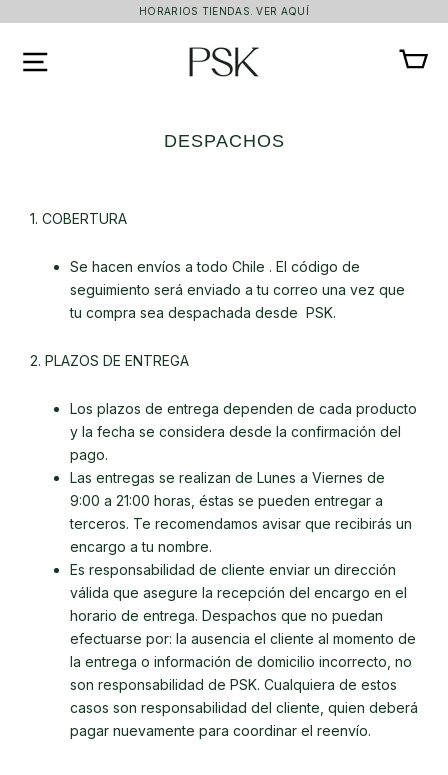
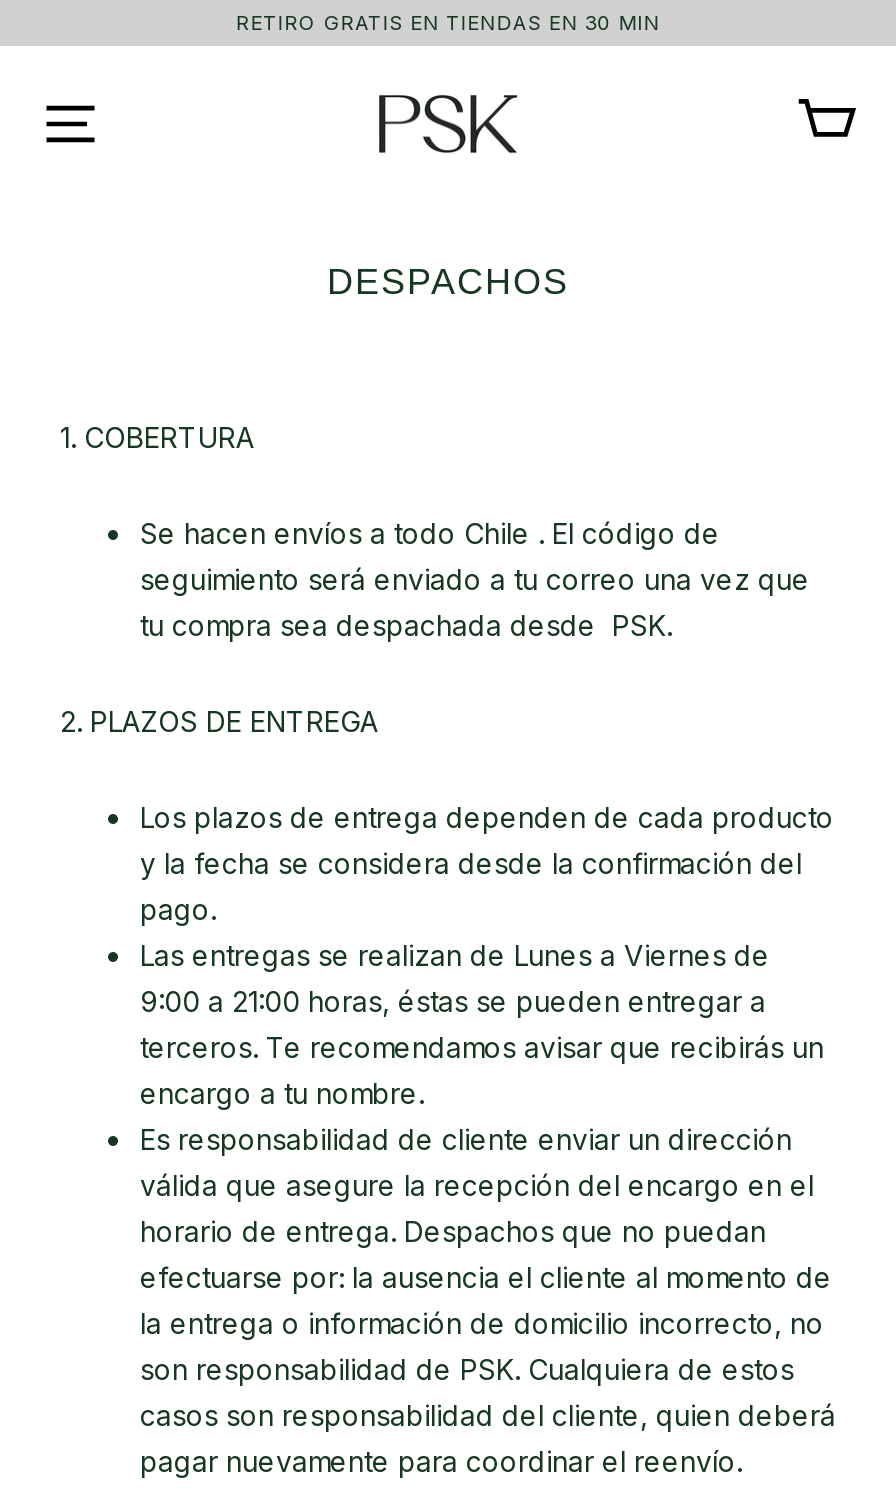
[139,5,309,17] HORARIOS TIENDAS. VER AQUÍ -> [236,10,660,34] RETIRO GRATIS EN TIENDAS EN 30 MIN

